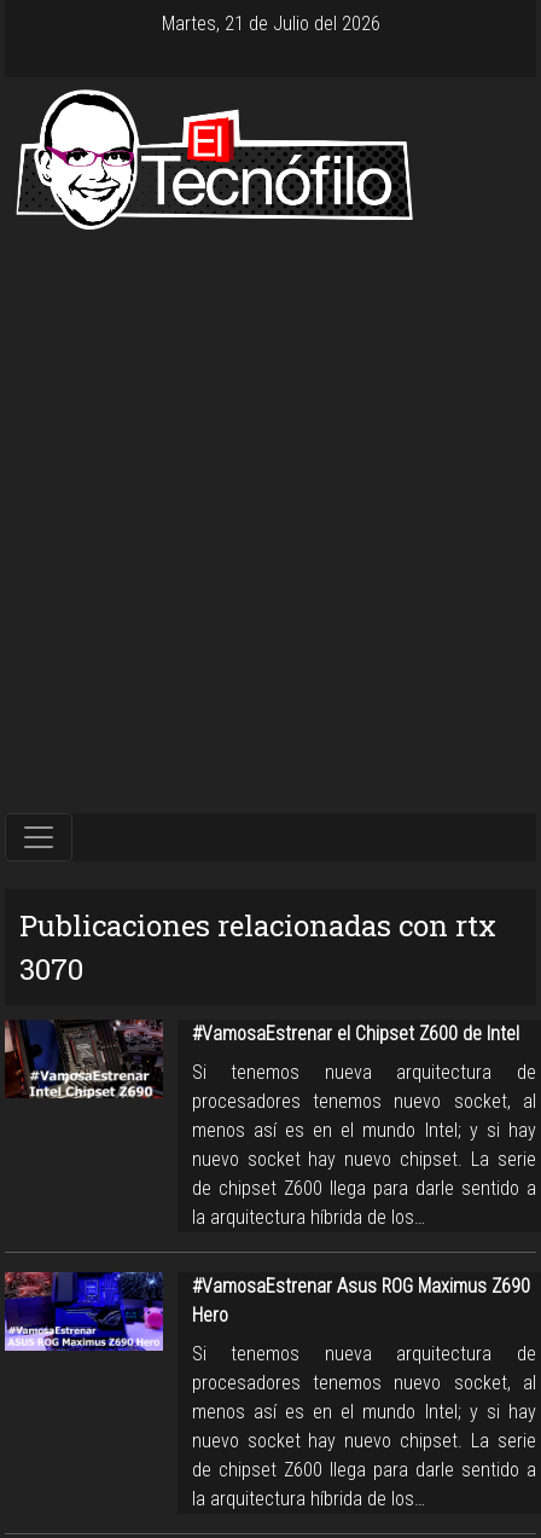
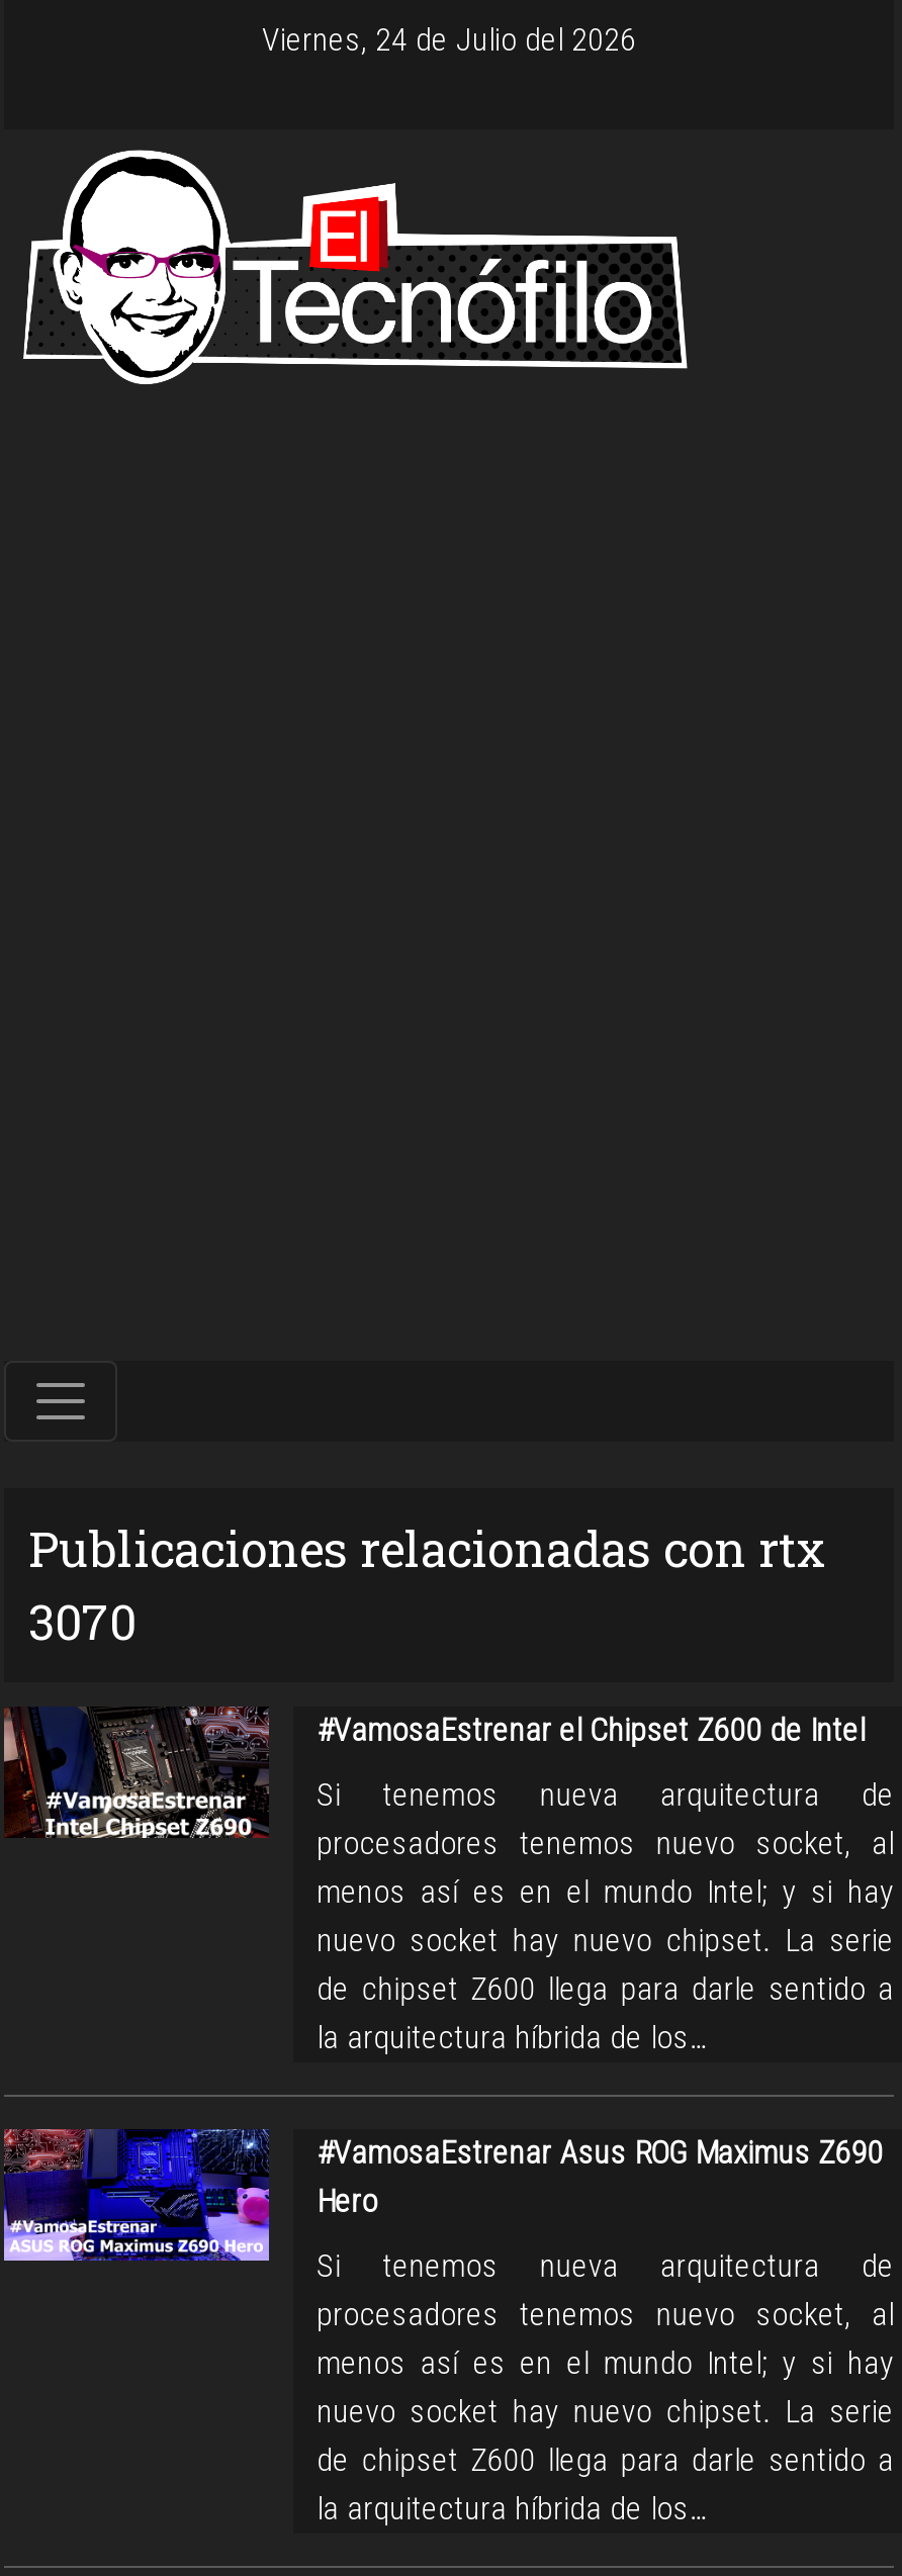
[161,12,380,35] Martes, 21 de Julio del 2026 -> [262,20,636,59] Viernes, 24 de Julio del 2026

